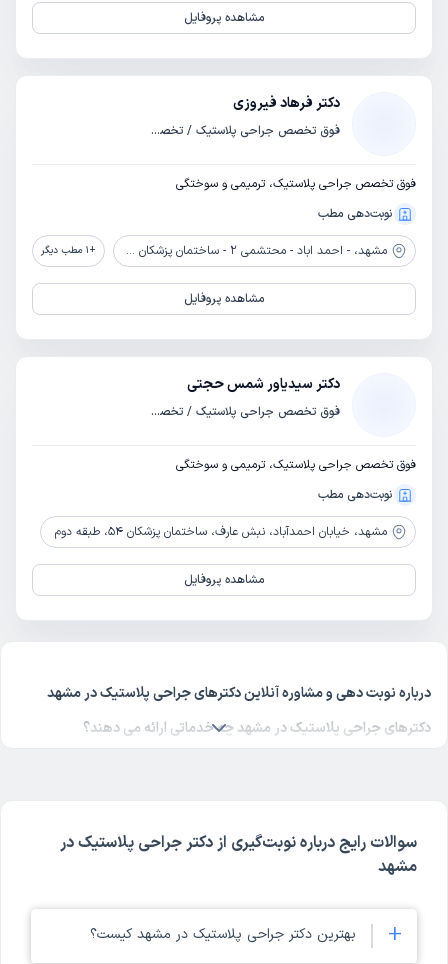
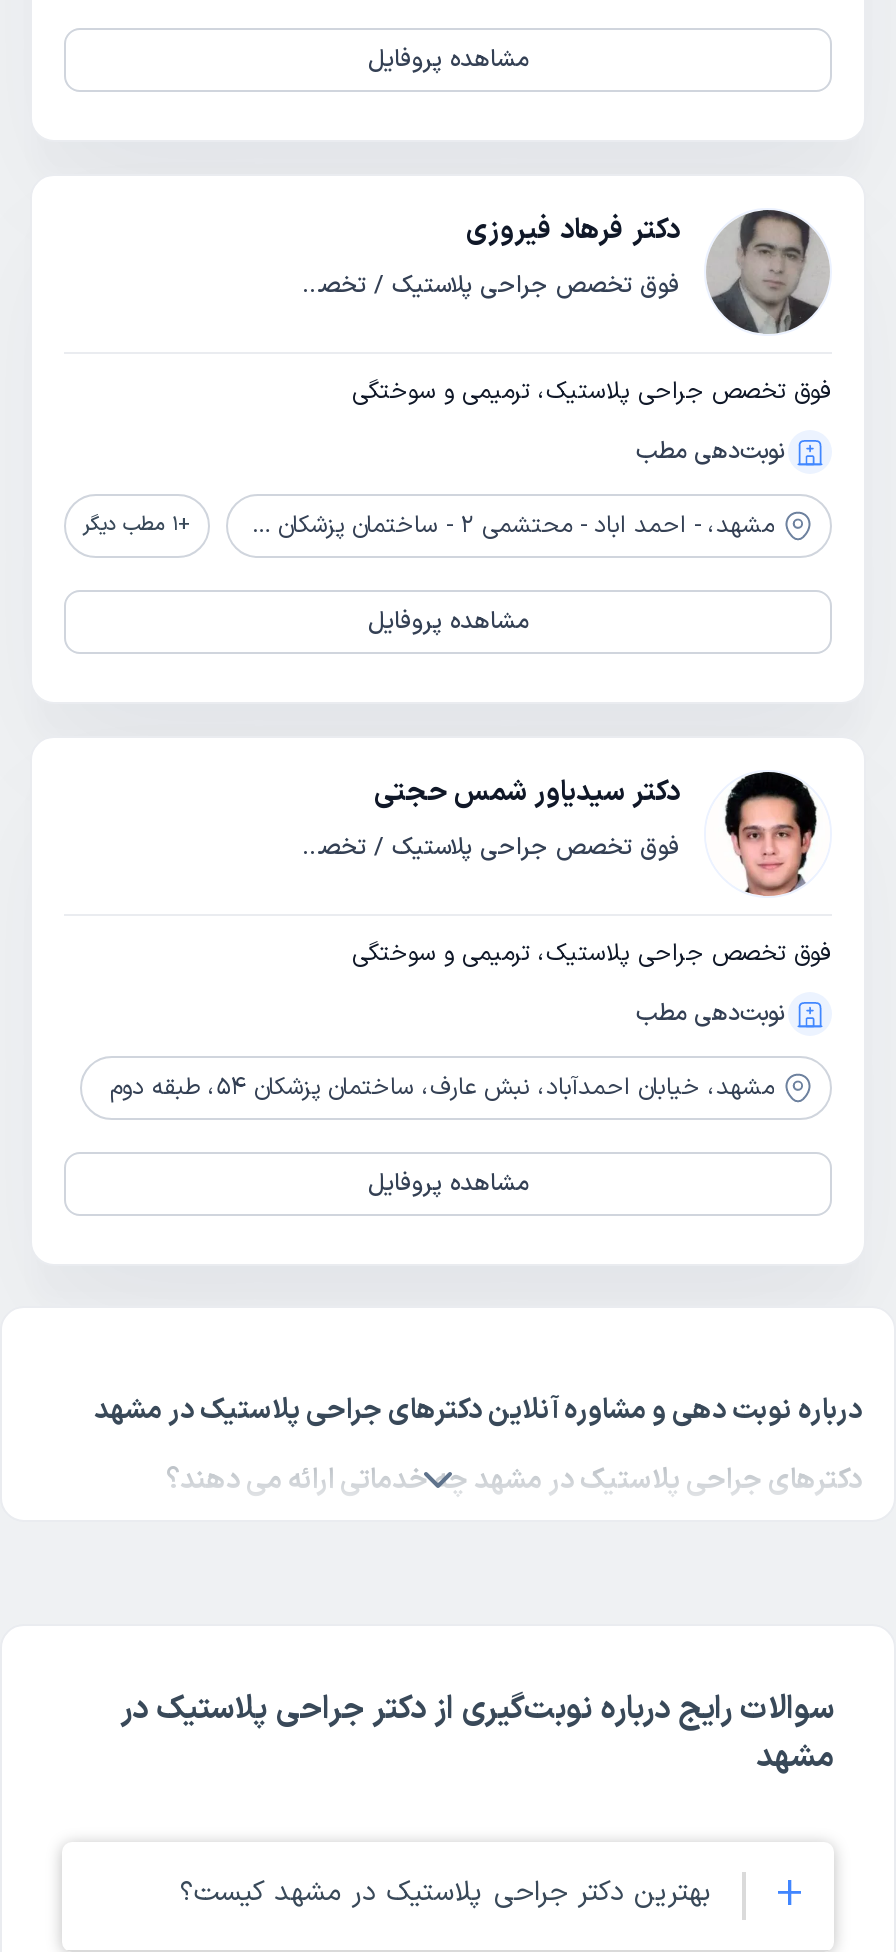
none -> [704,208,830,336] [image]
none -> [722,770,820,898] [image]

